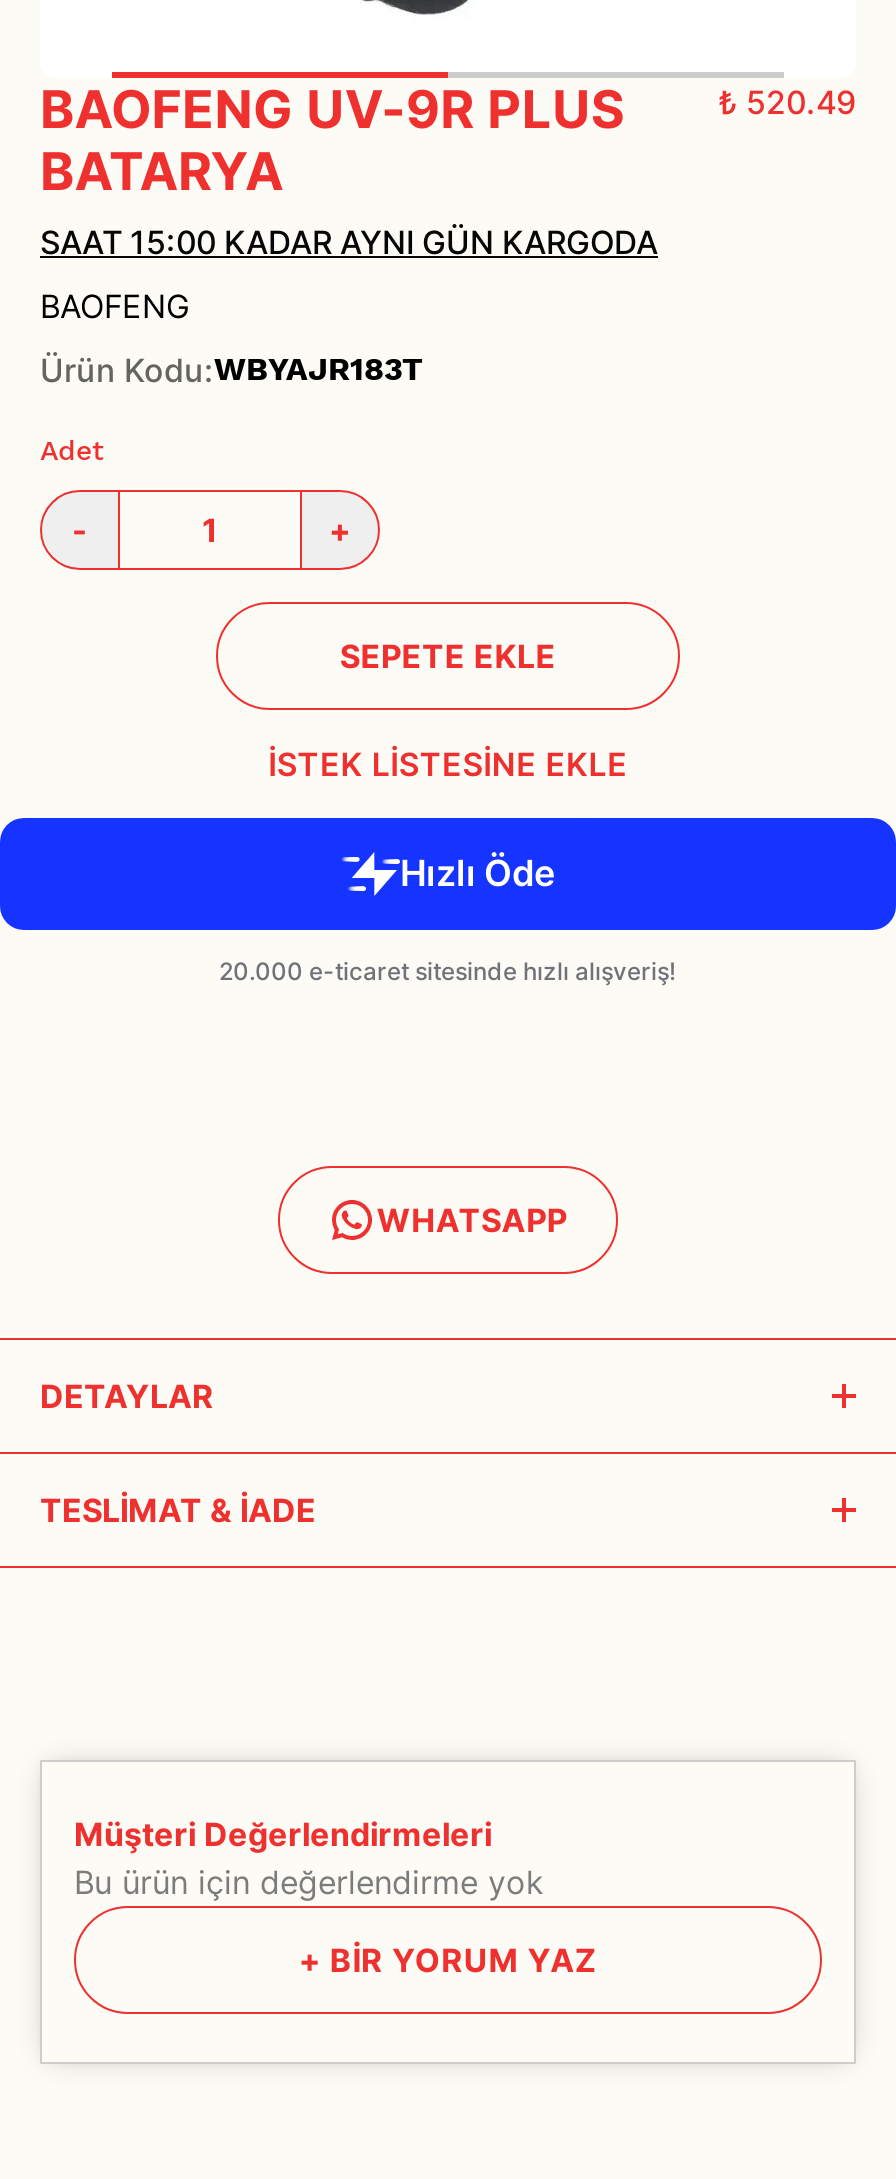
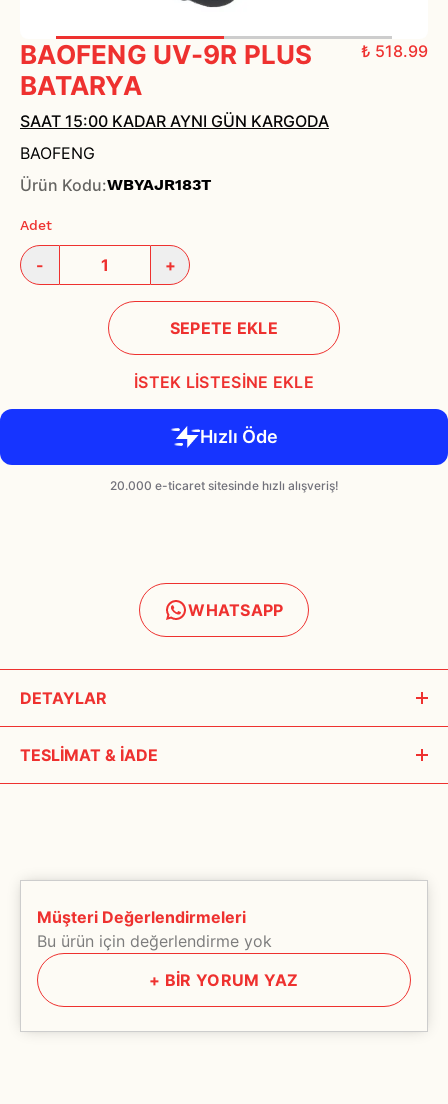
[718,82,856,122] ₺ 520.49 -> [361,41,428,61] ₺ 518.99

